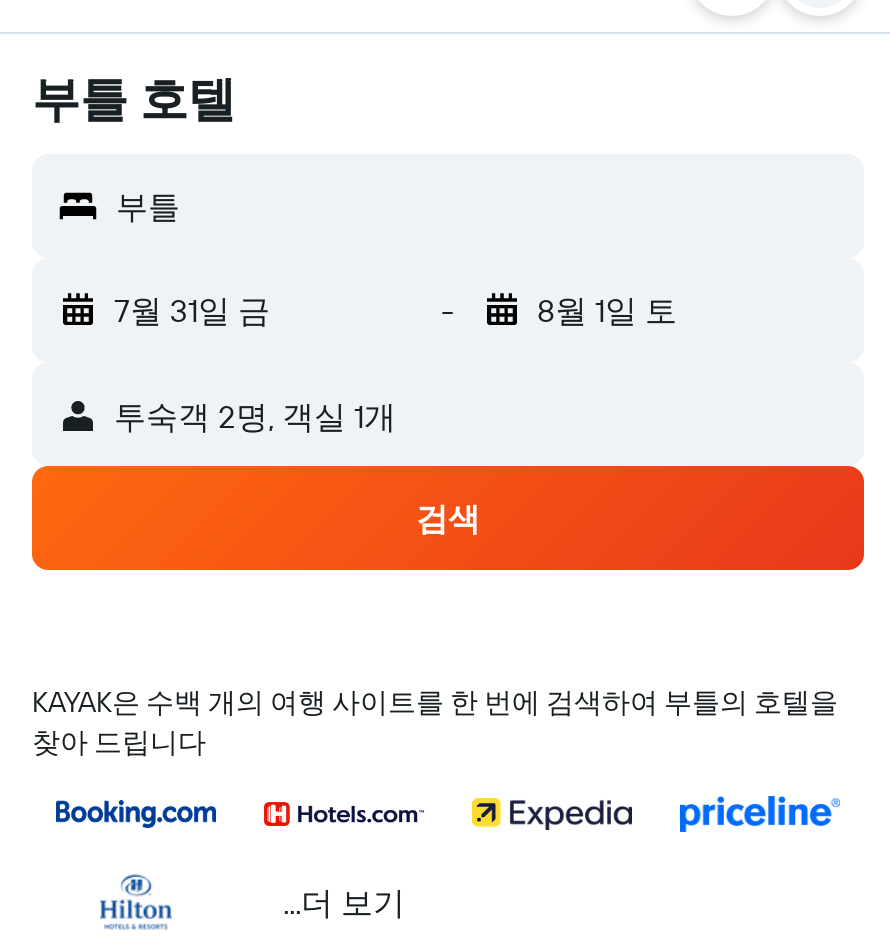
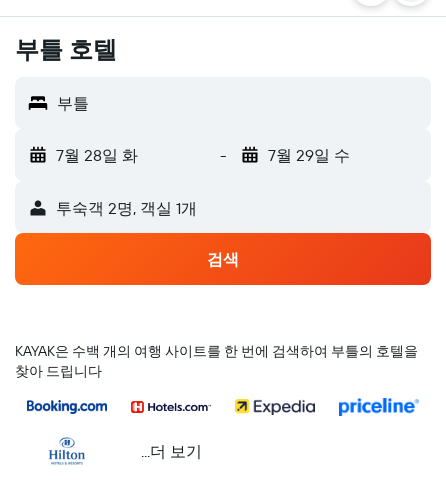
[114,290,270,330] 7월 31일 금 -> [56,145,138,165] 7월 28일 화
[537,290,677,330] 8월 1일 토 -> [267,145,349,165] 7월 29일 수

